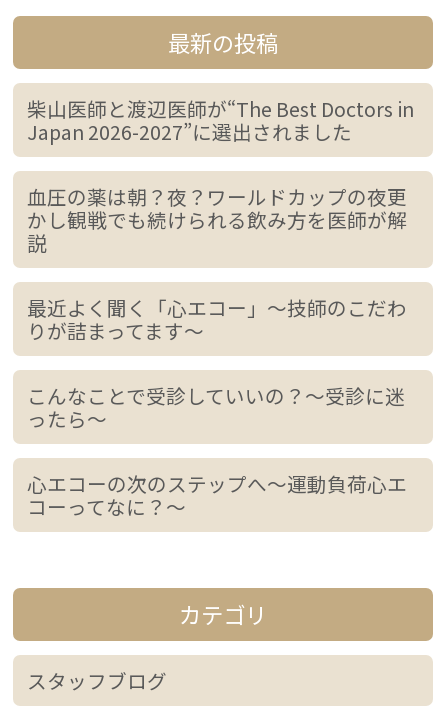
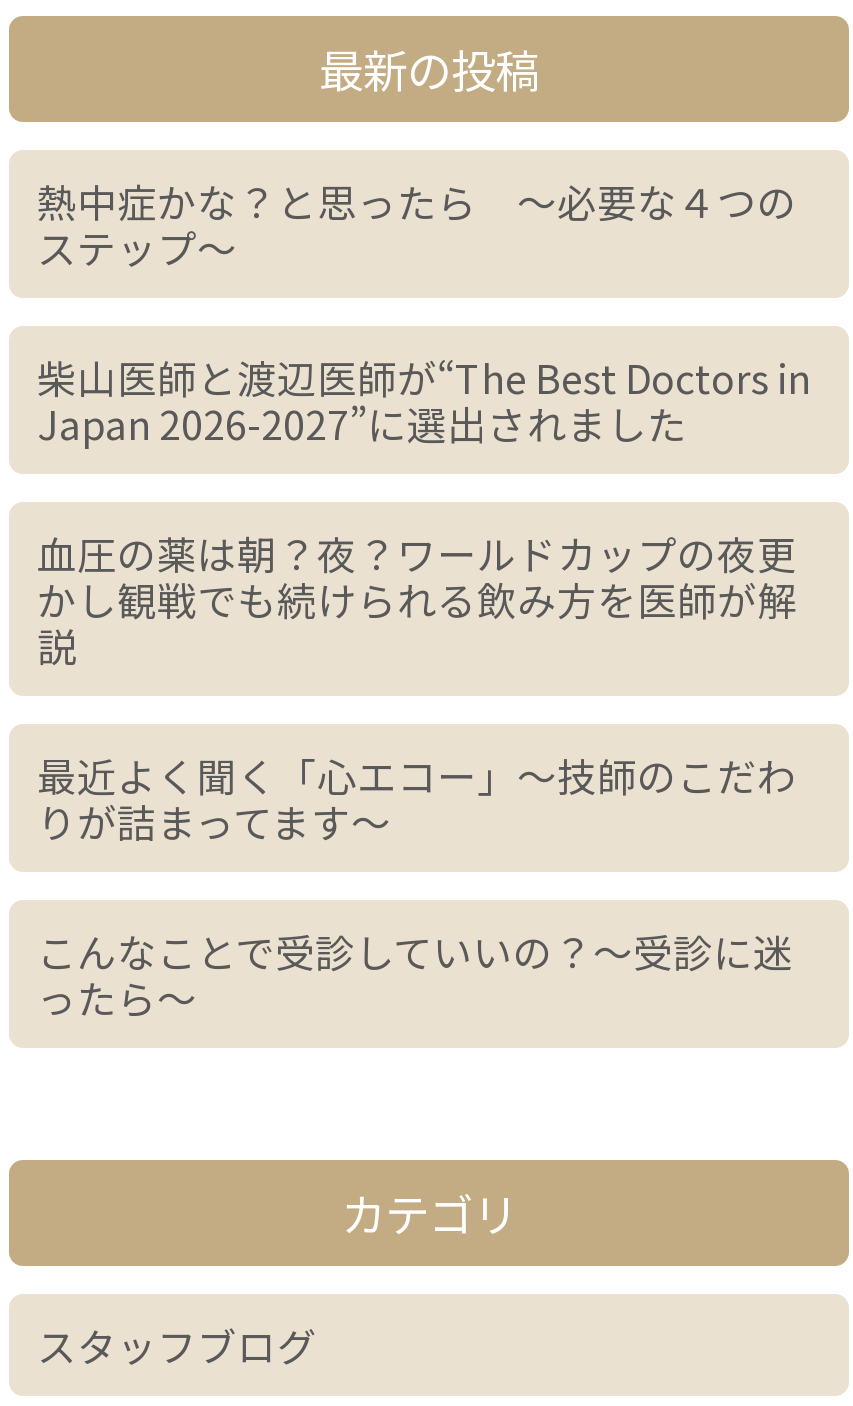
none -> [37,172,797,276] 熱中症かな？と思ったら ～必要な４つの | ステップ～
moved [27,94,414,433] -> [37,348,811,1026]: 柴山医師と渡辺医師が“The Best Doctors in | Japan 2026-2027”に選出されました | 血圧の薬は朝？夜？ワールドカップの夜更 | ... | こんなことで受診していいの？～受診に迷 | ったら～
[27,469,407,521] 心エコーの次のステップへ～運動負荷心エ | コーってなに？～ -> none

